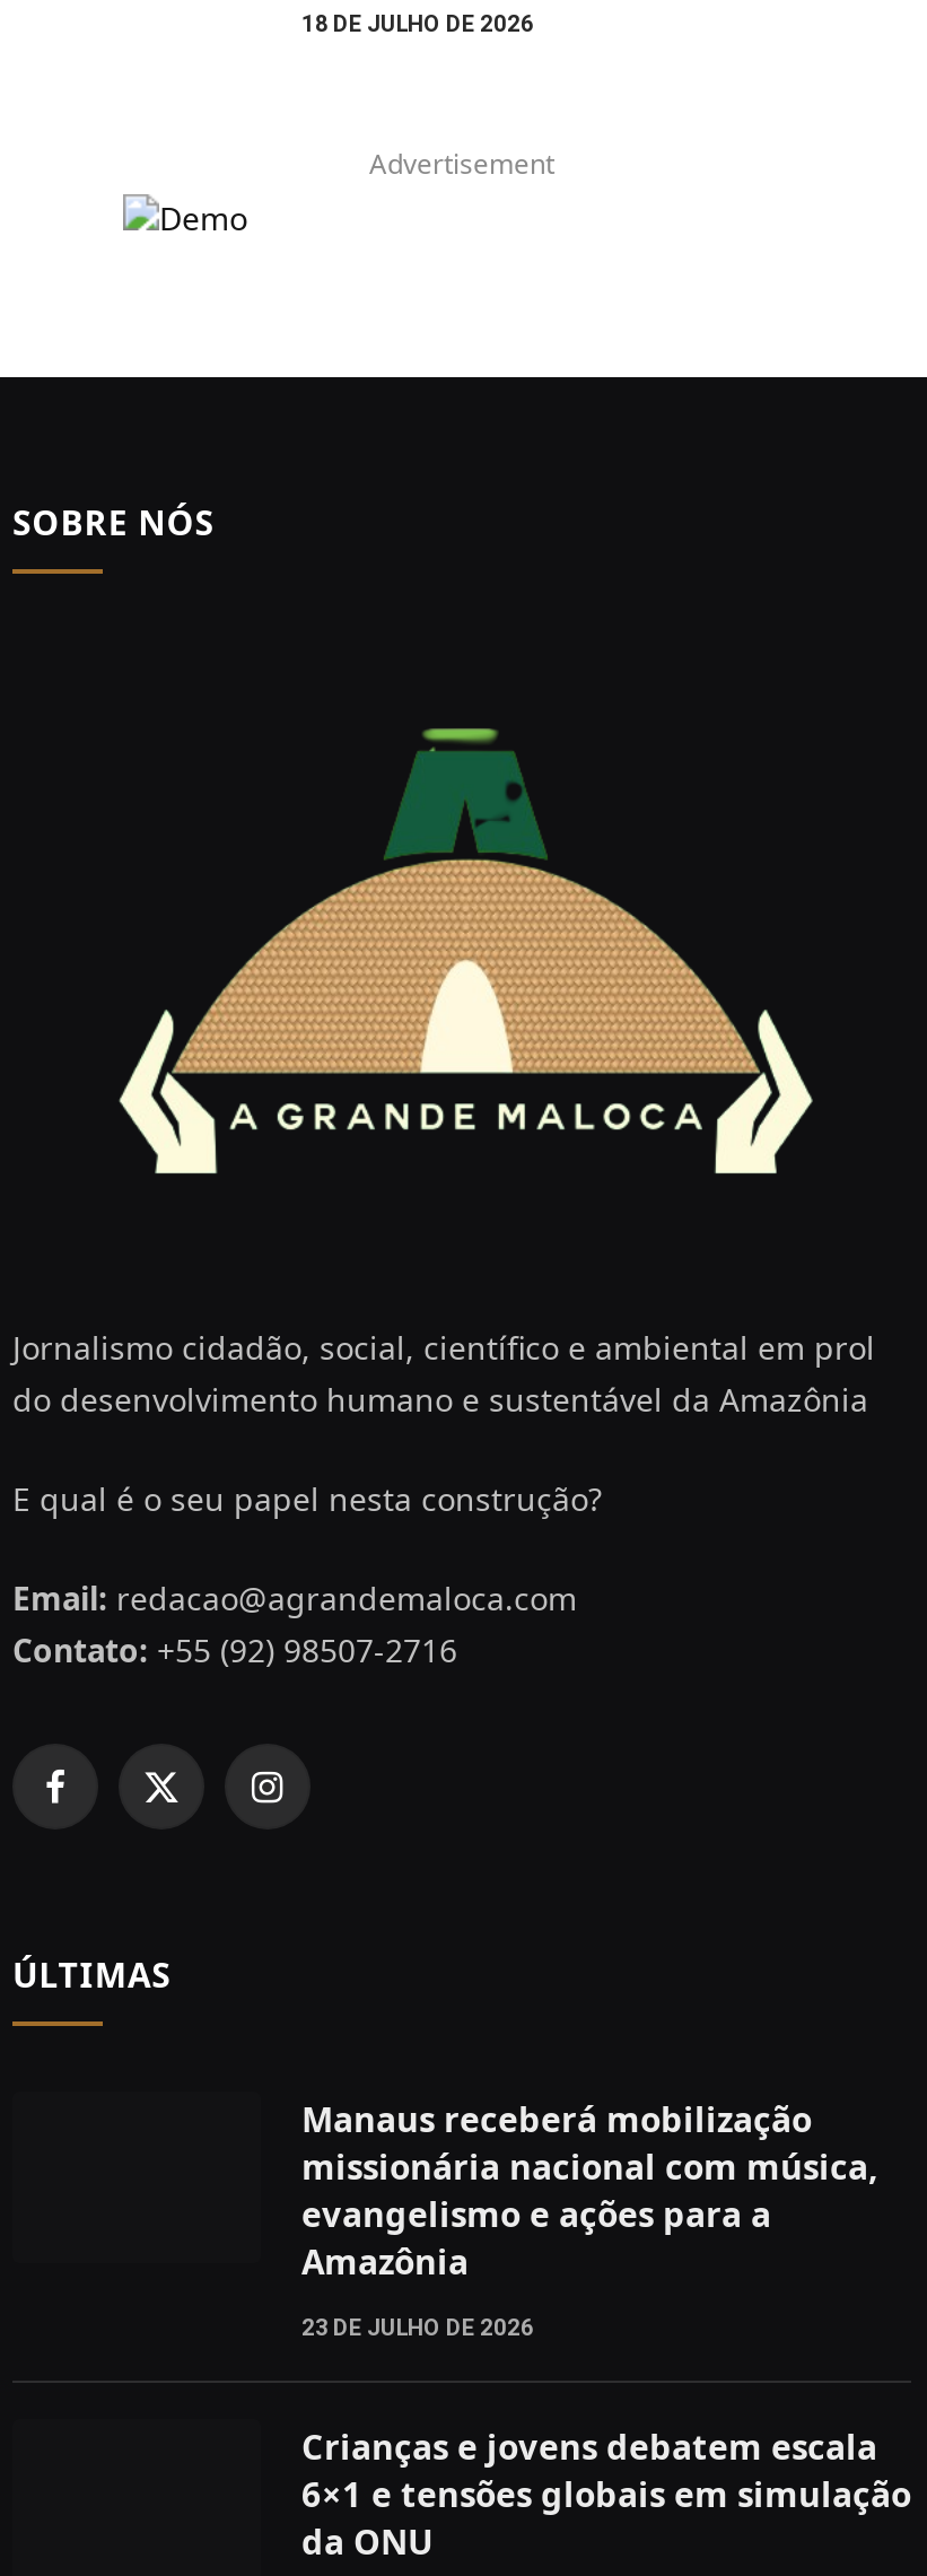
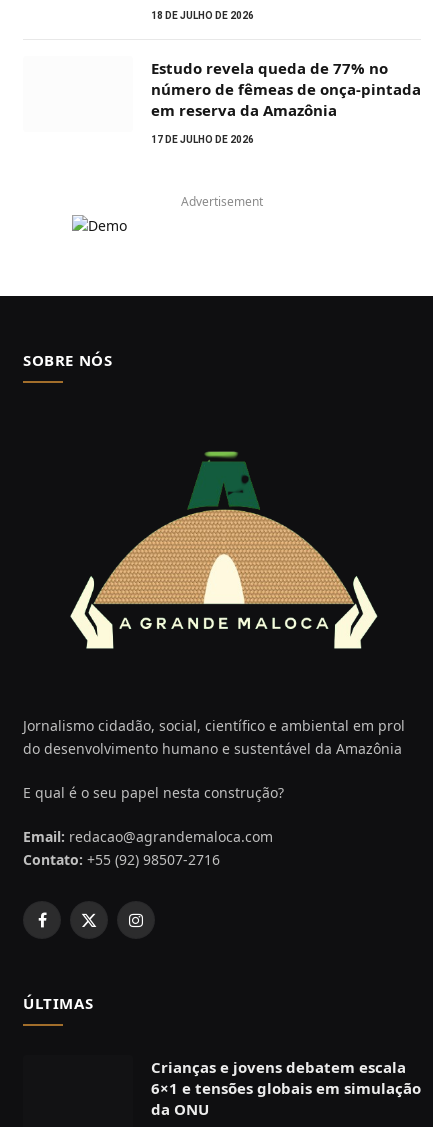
none -> [151,58,421,145] Estudo revela queda de 77% no | número de fêmeas de onça-pintada | em reserva da Amazônia | 17 DE JULHO DE 2026
moved [12,144,875,1998] -> [23,193,405,1013]: [image] | Advertisement | SOBRE NÓS | ... | Contato: +55 (92) 98507-2716 | ÚLTIMAS
[301,2097,877,2341] Manaus receberá mobilização | missionária nacional com música, | evangelismo e ações para a | Amazônia | 23 DE JULHO DE 2026 -> none

